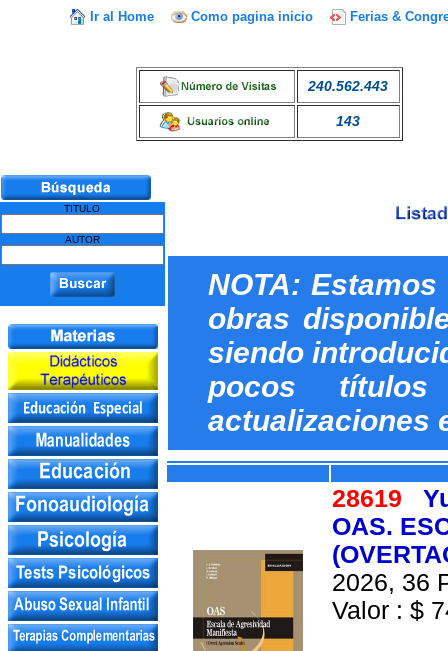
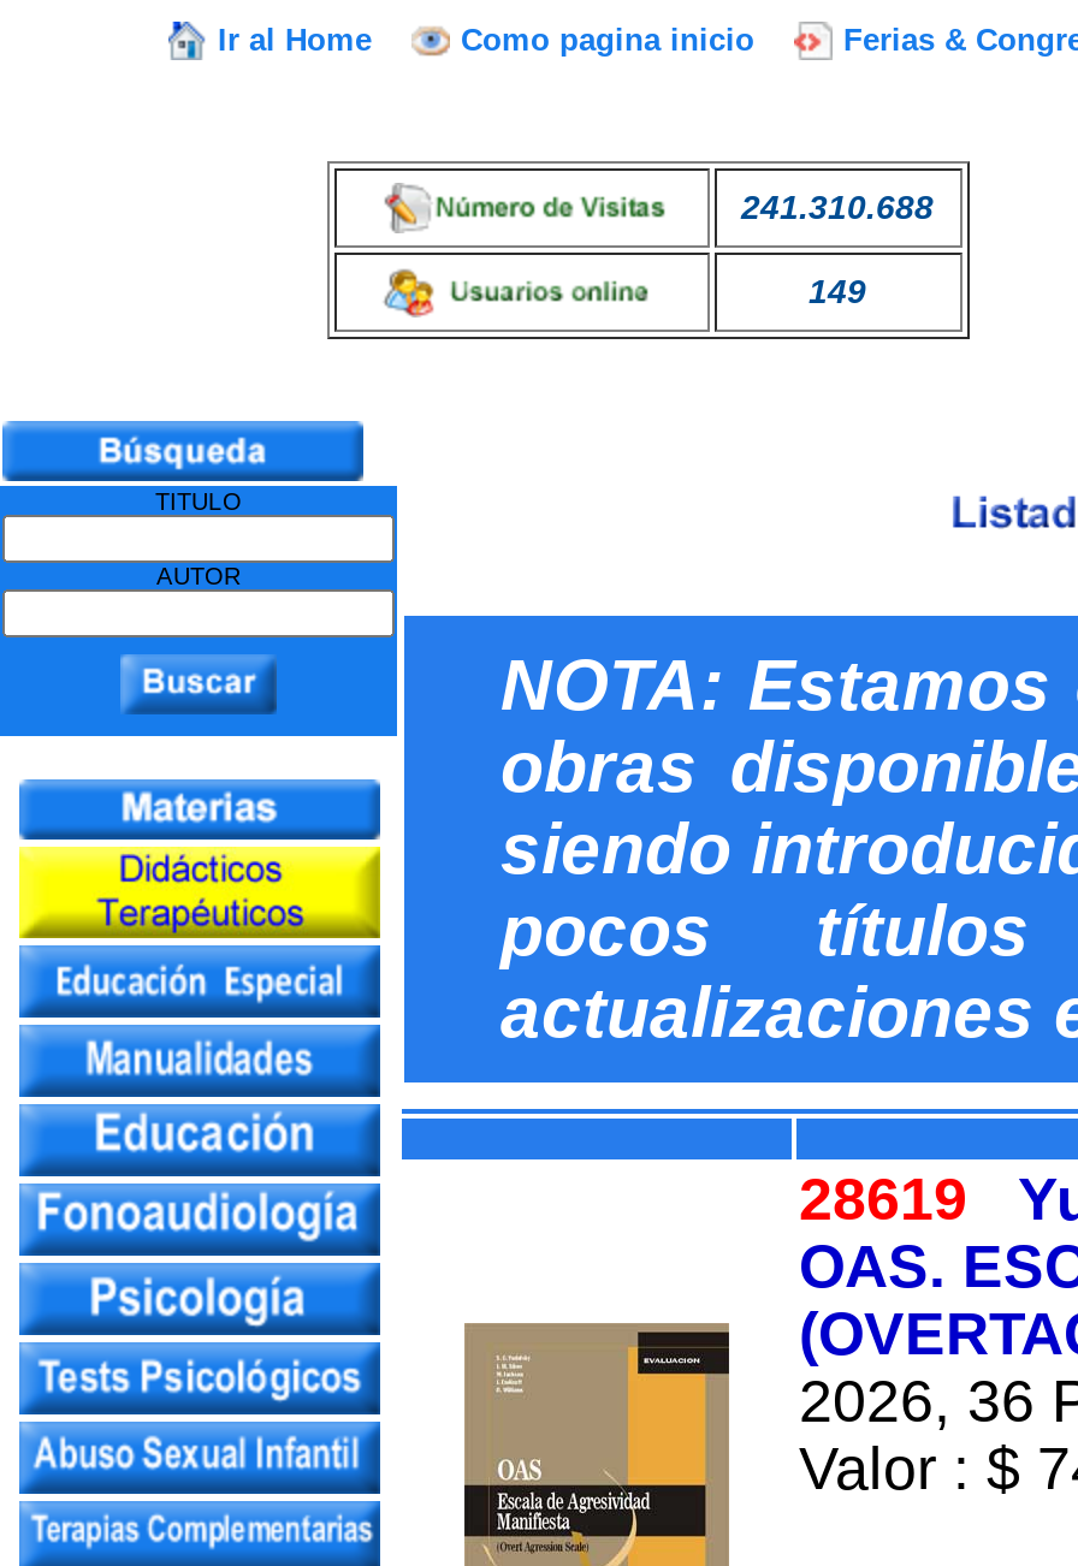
[308,78,388,94] 240.562.443 -> [741,188,934,226] 241.310.688
[336,113,360,129] 143 -> [808,272,866,310] 149

